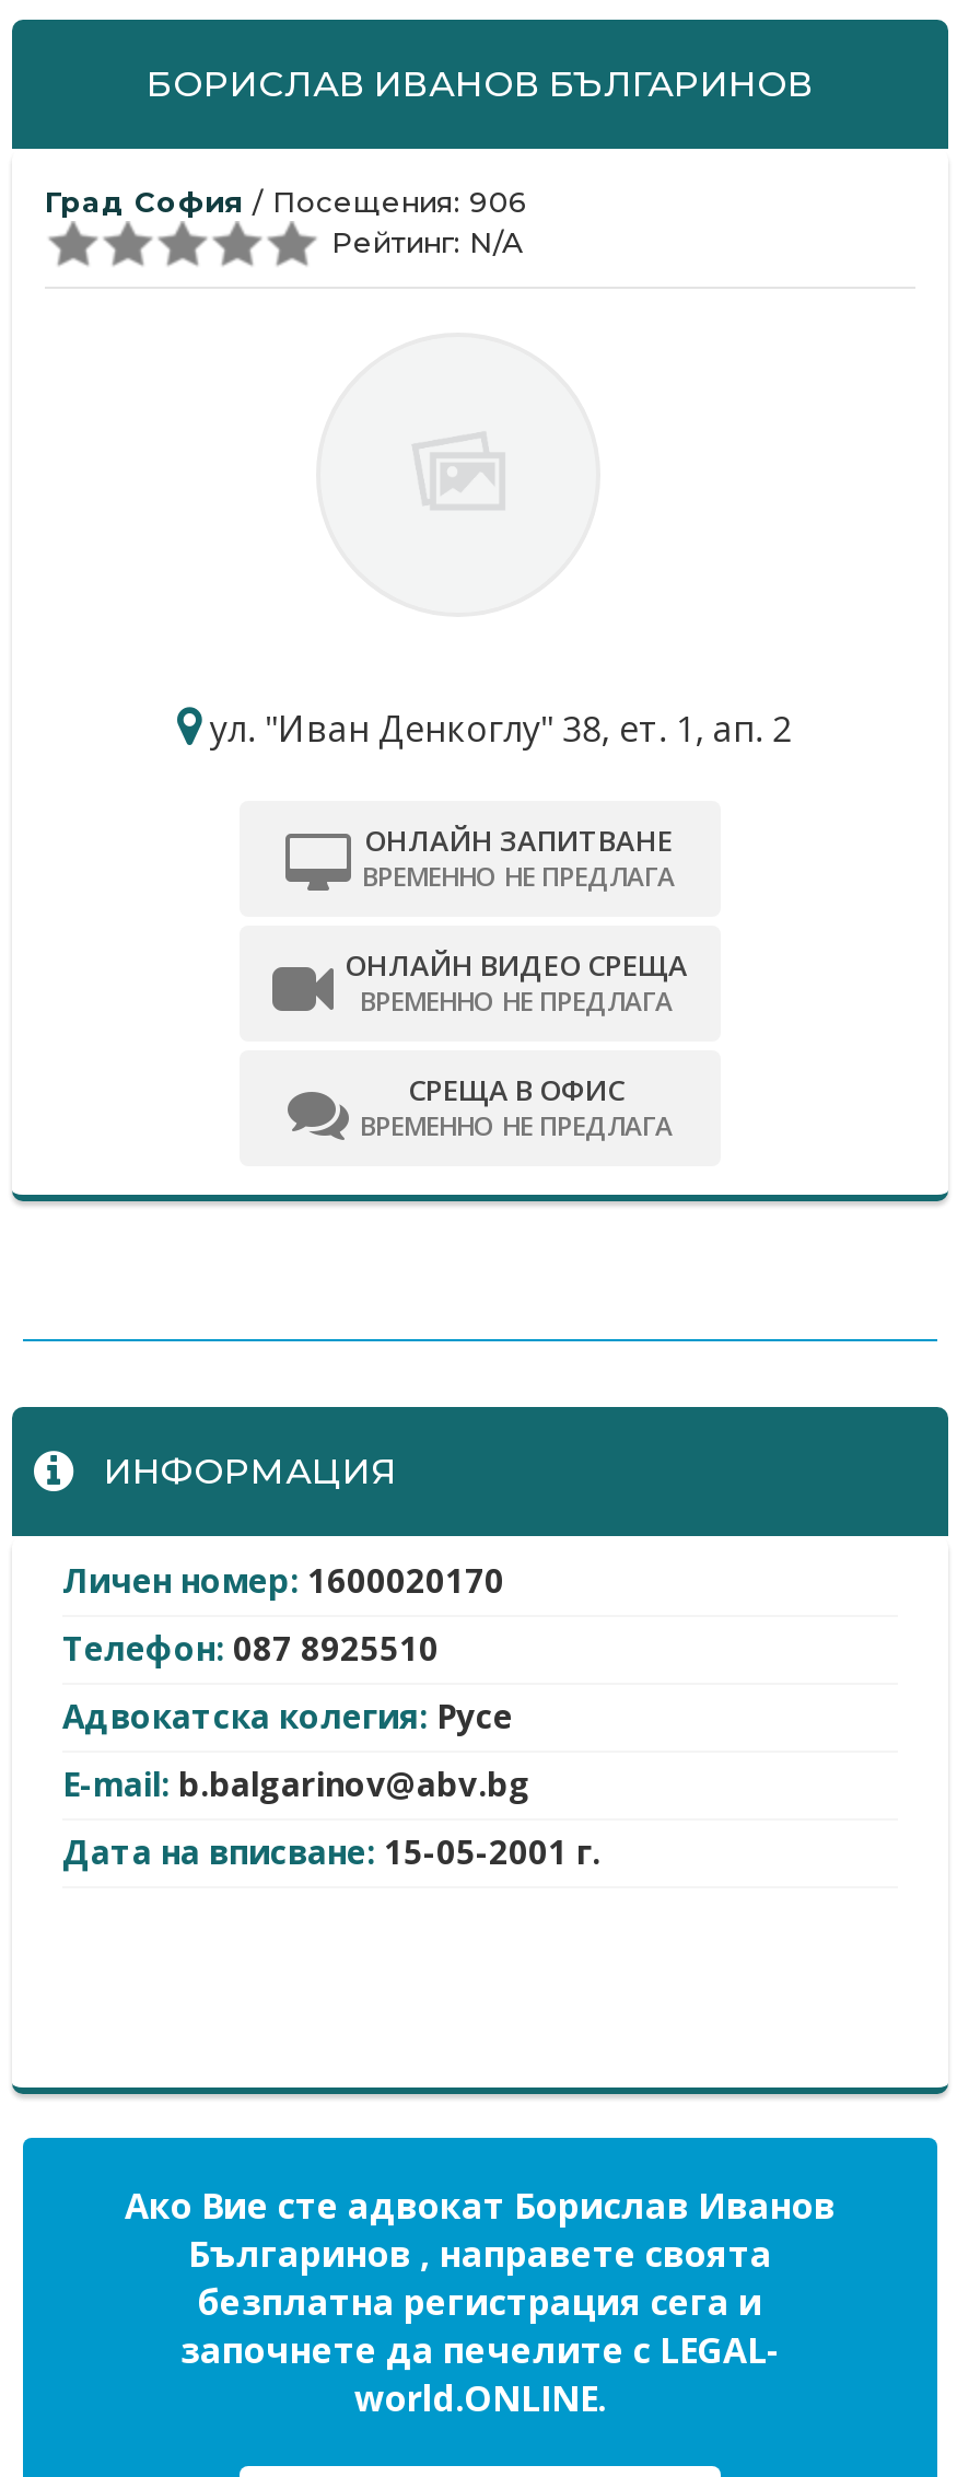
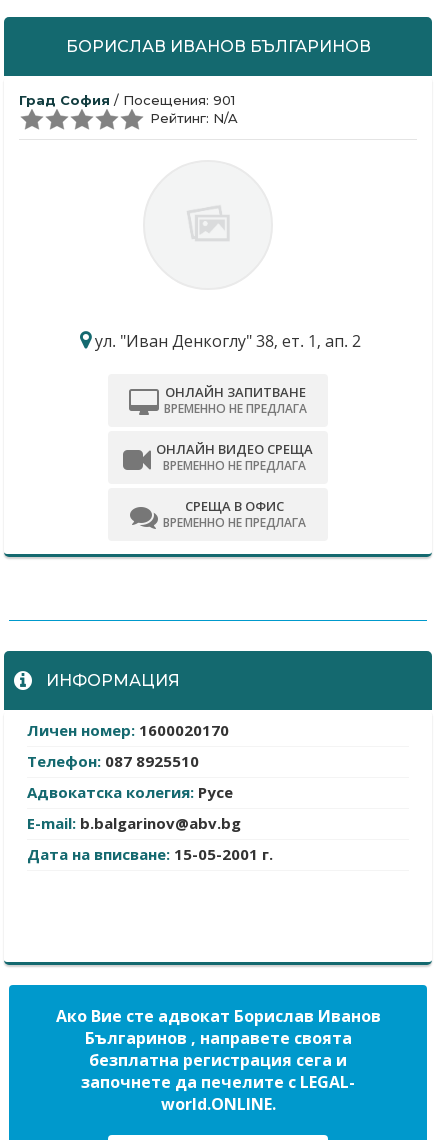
[45,184,528,219] Град София / Посещения: 906 -> [19,92,235,108] Град София / Посещения: 901

